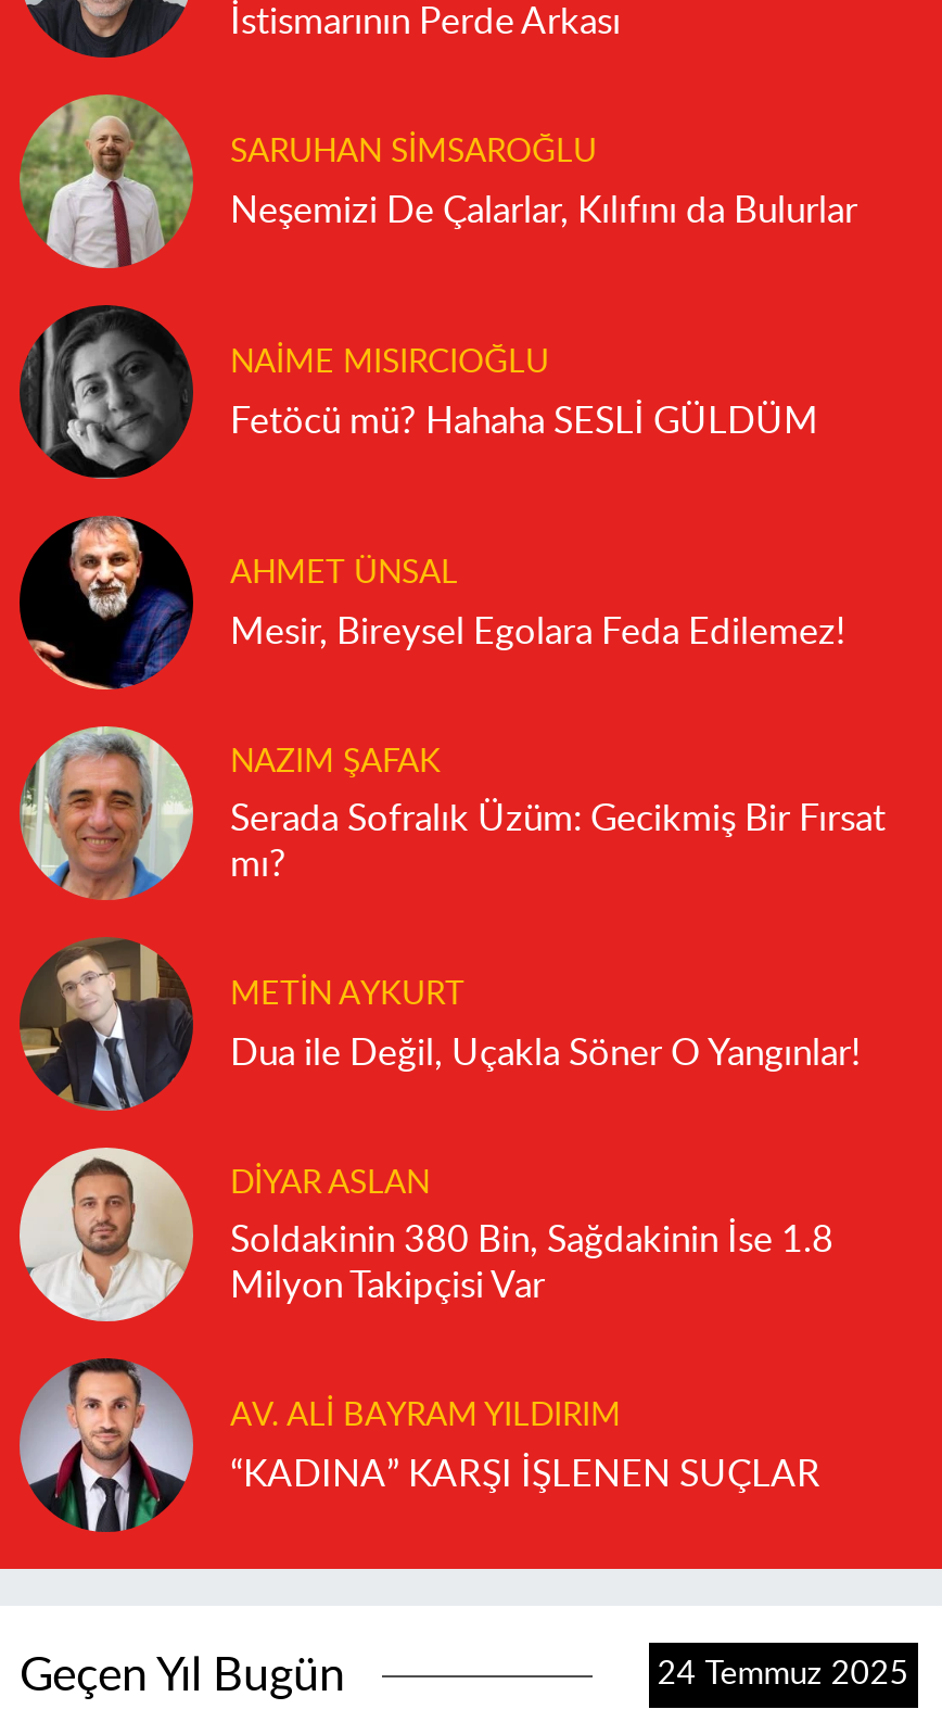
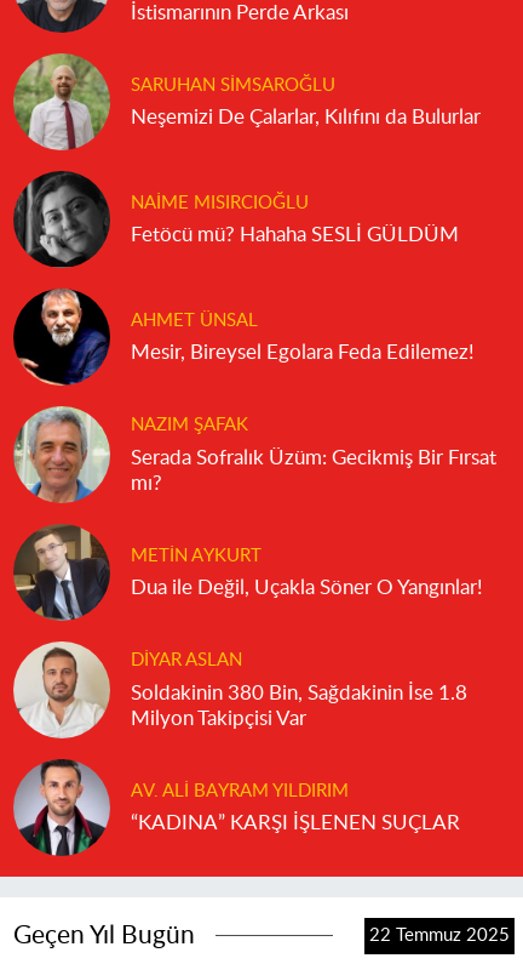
[657,1659,909,1691] 24 Temmuz 2025 -> [369,926,509,944] 22 Temmuz 2025

